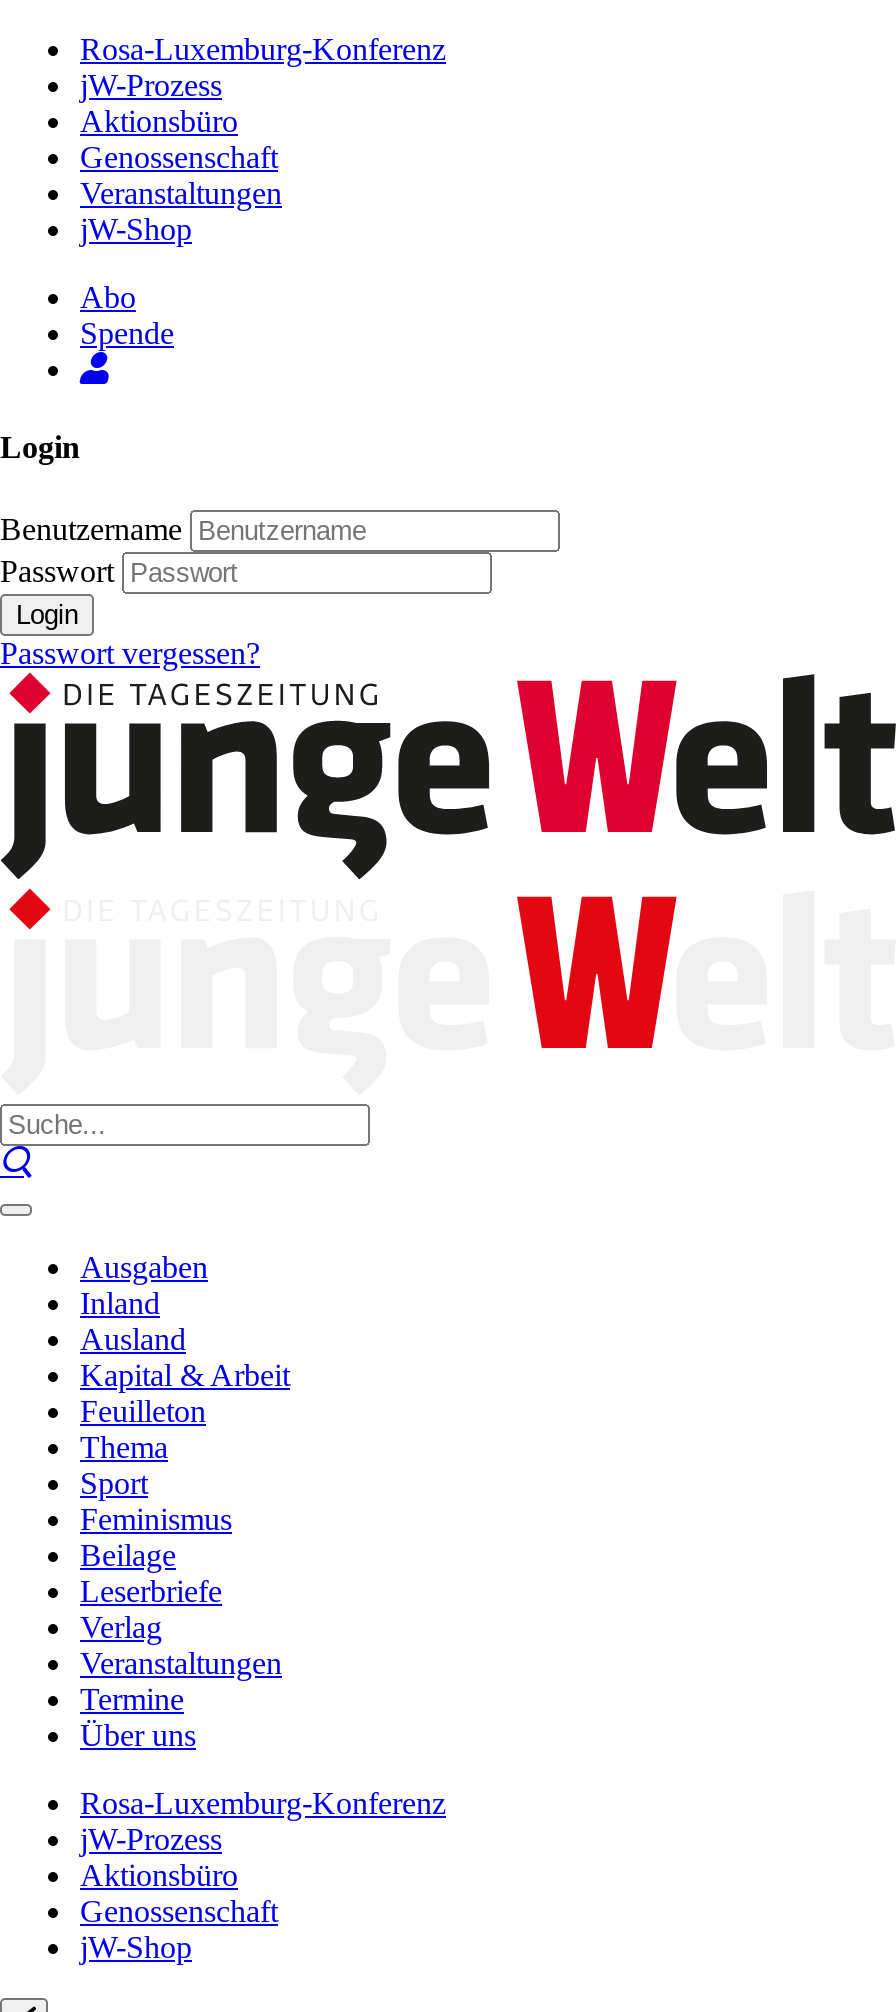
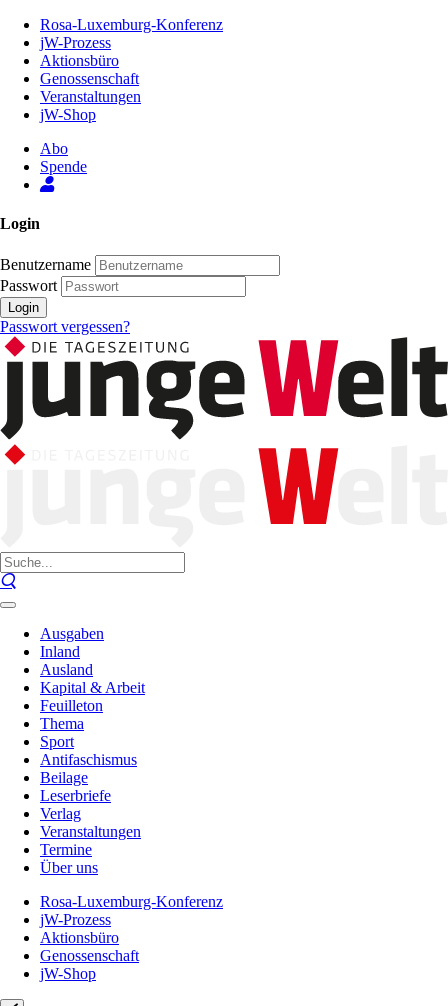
[80,1502,232,1536] Feminismus -> [40,751,137,768] Antifaschismus

